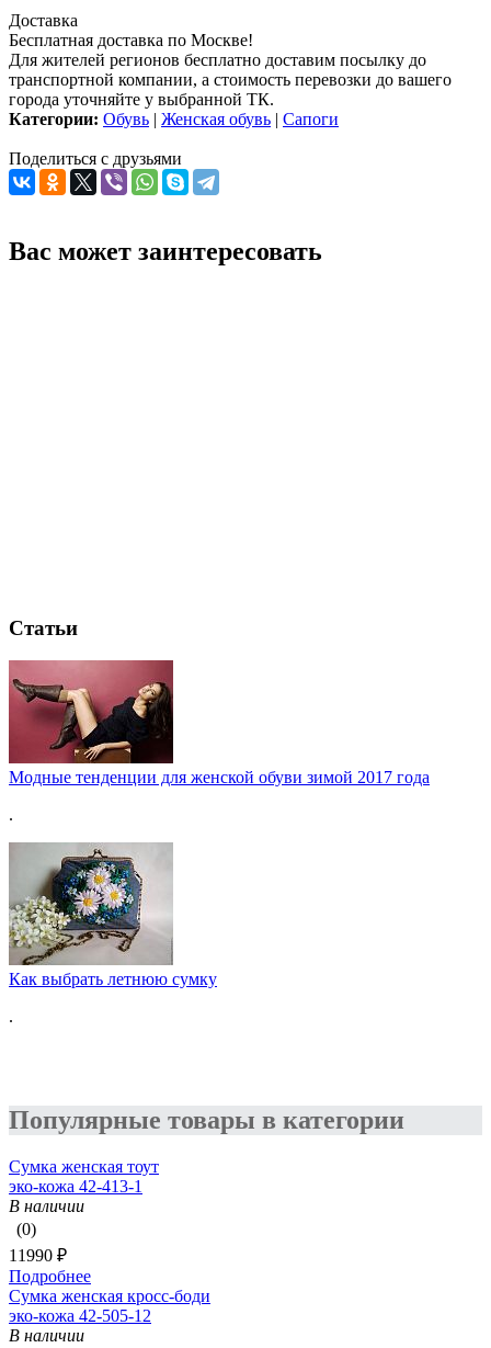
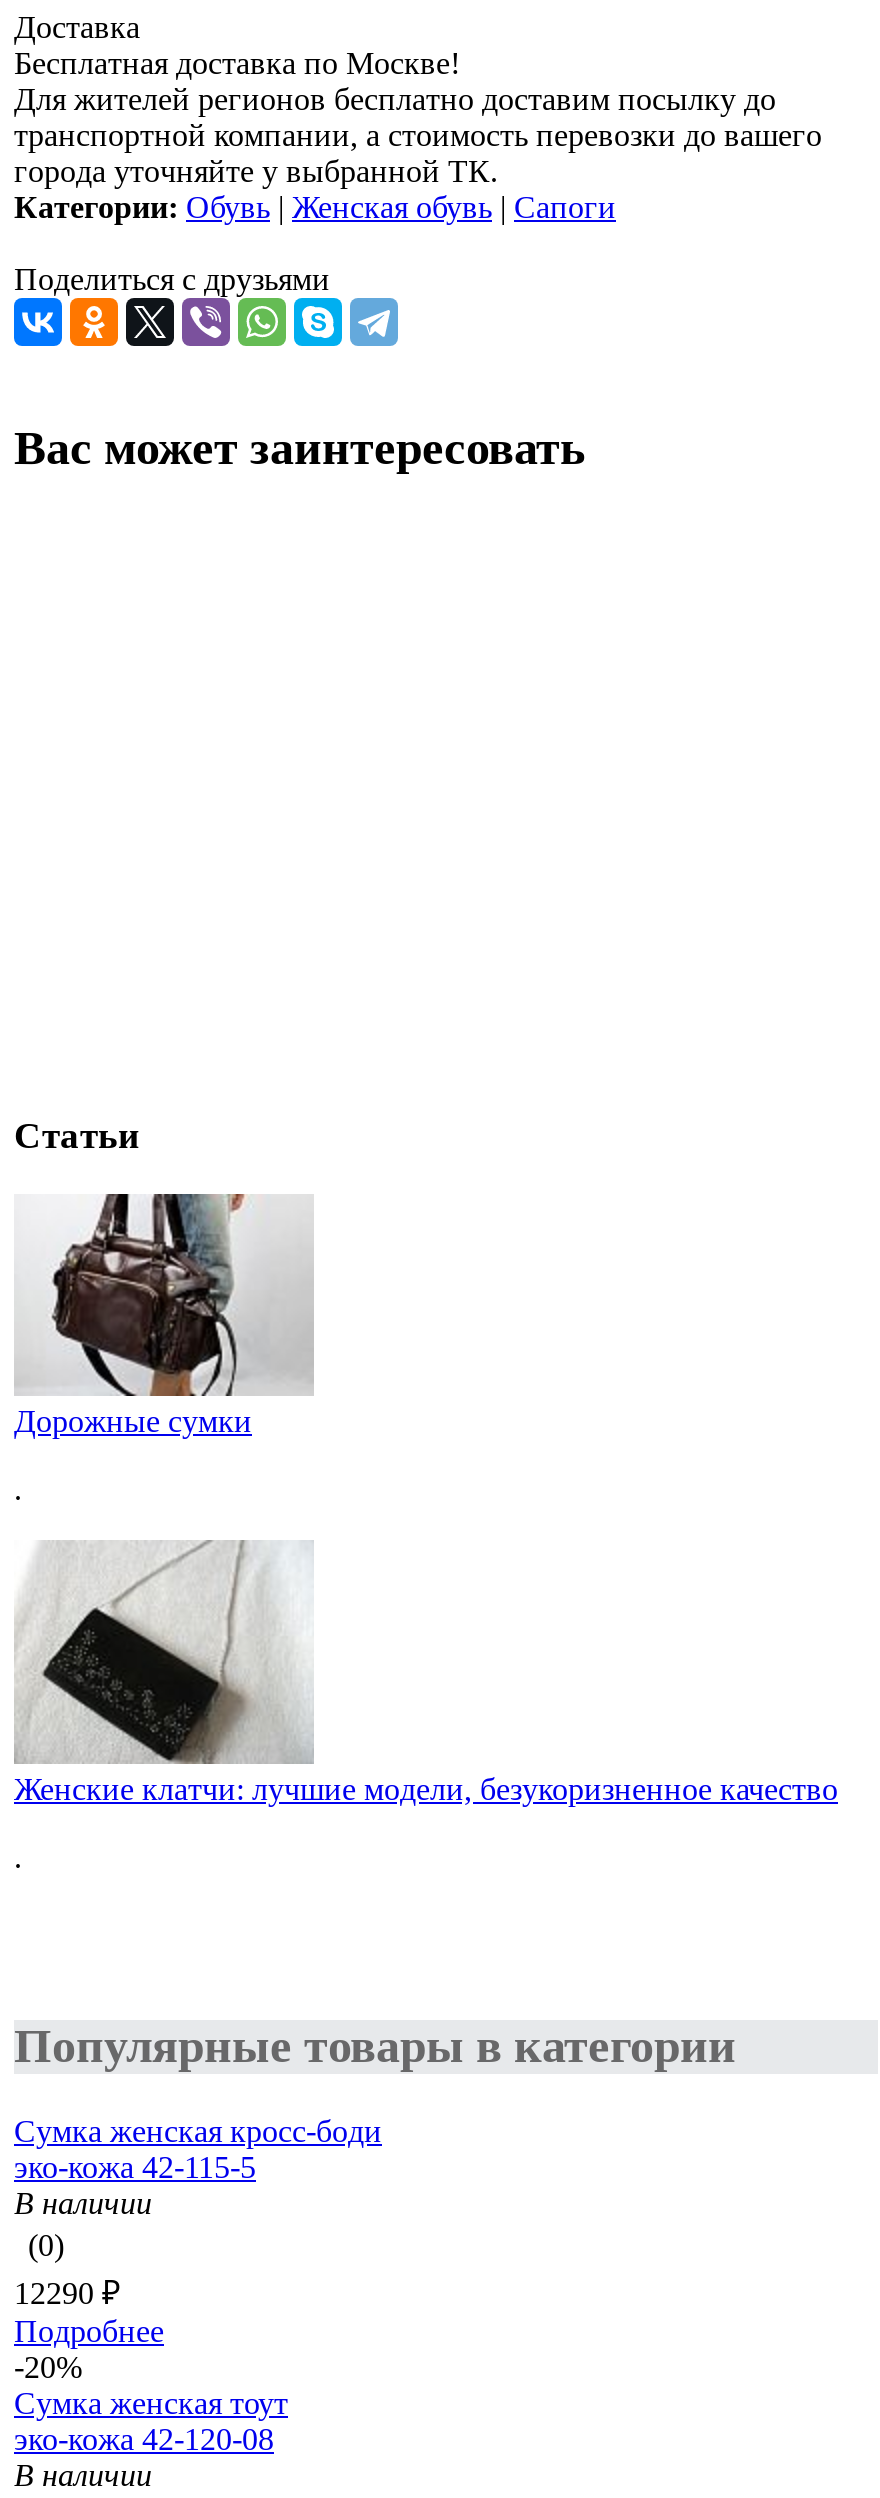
[8,659,430,787] [image] | Модные тенденции для женской обуви зимой 2017 года -> [14,1192,314,1439] [image] | Дорожные сумки
[8,841,217,989] [image] | Как выбрать летнюю сумку -> [14,1540,838,1807] [image] | Женские клатчи: лучшие модели, безукоризненное качество
moved [9,1157,159,1176] -> [14,2387,288,2421]: Сумка женская тоут
[9,1177,142,1196] эко-кожа 42-413-1 -> [14,2151,256,2185] эко-кожа 42-115-5
[9,1246,67,1265] 11990 ₽ -> [14,2277,120,2311] 12290 ₽
moved [9,1287,210,1306] -> [14,2115,382,2149]: Сумка женская кросс-боди
[9,1307,151,1325] эко-кожа 42-505-12 -> [14,2351,274,2457] -20% | эко-кожа 42-120-08

